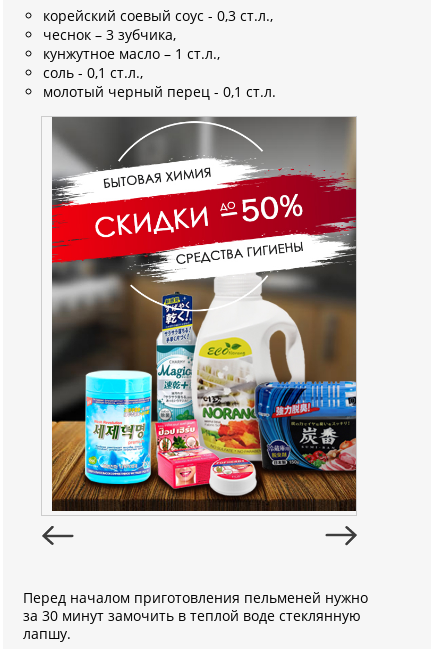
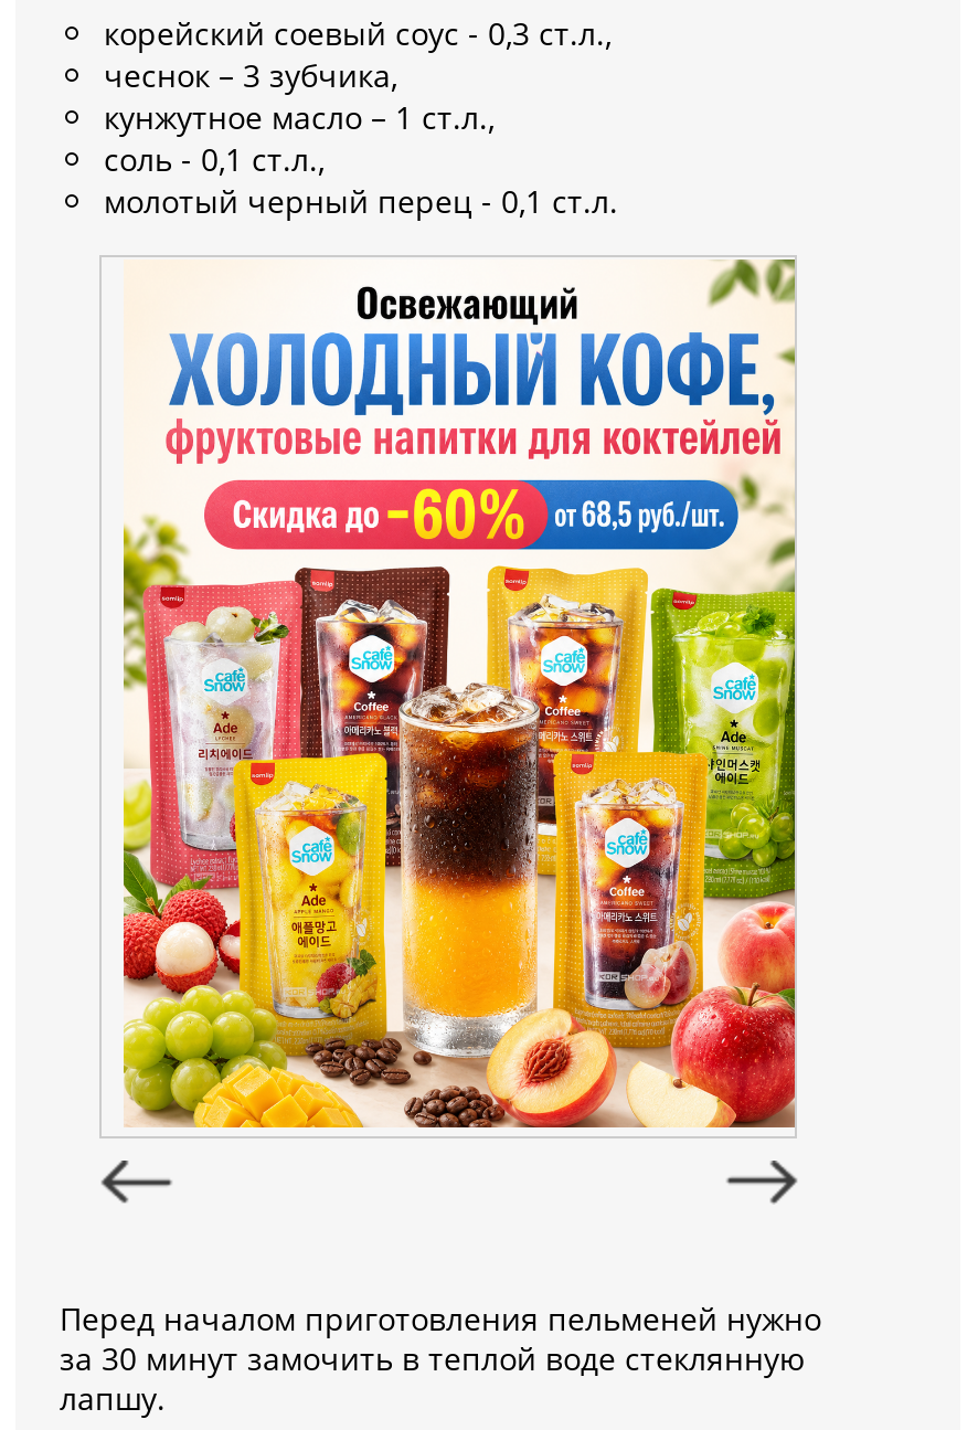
[51,116,357,512] [image] -> [121,257,797,1130] [image]

